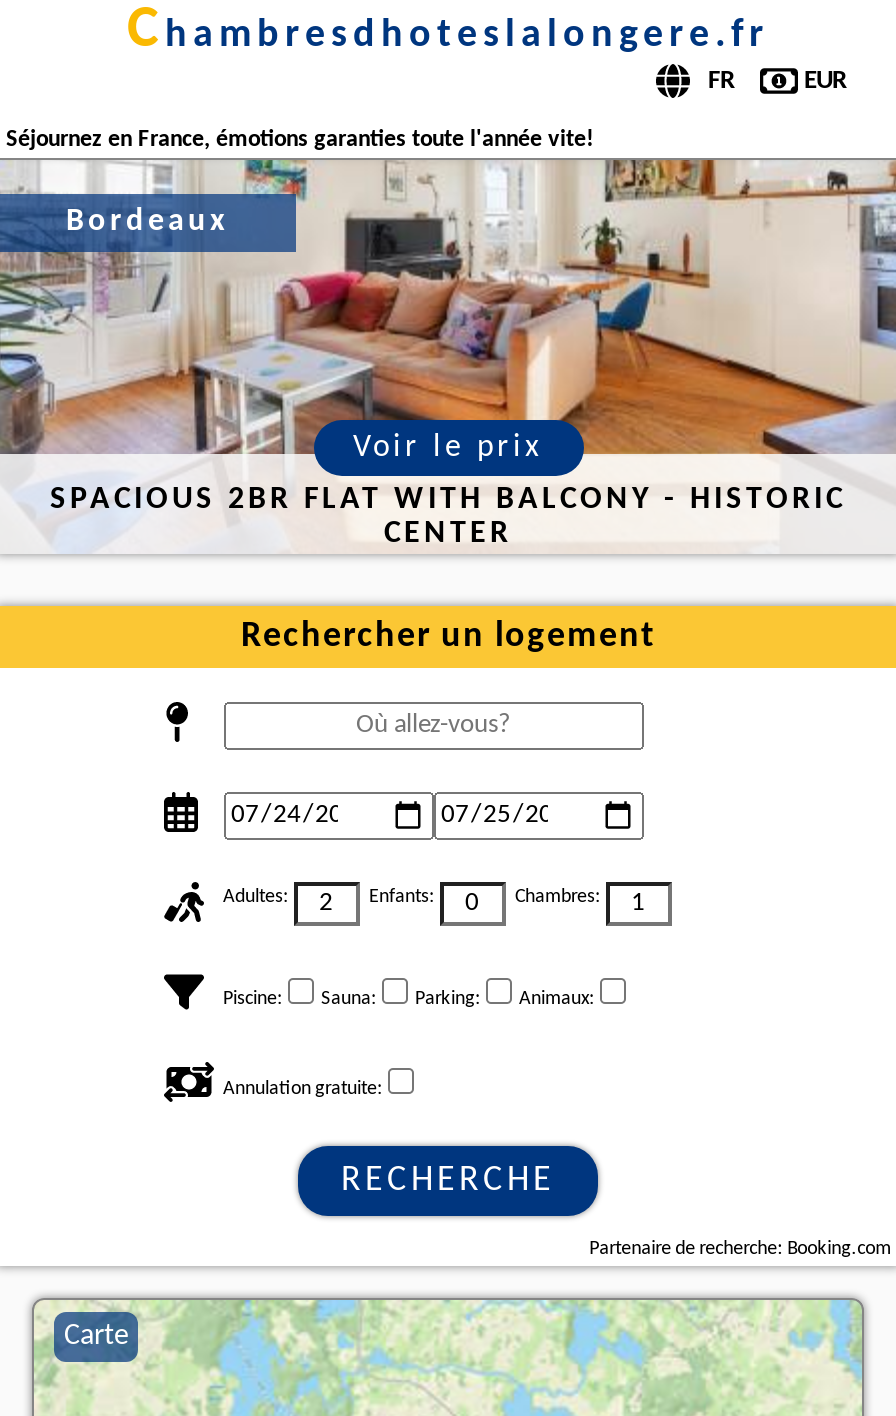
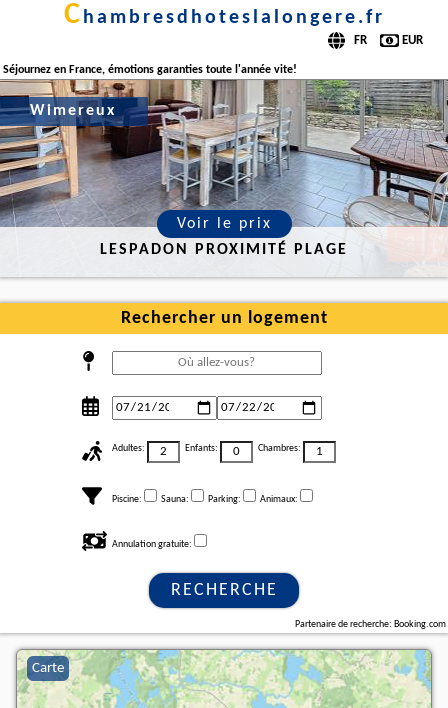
[6,158,890,456] [image] | Bordeaux -> [3,79,445,228] [image] | Wimereux
[50,484,846,550] SPACIOUS 2BR FLAT WITH BALCONY - HISTORIC | CENTER -> [100,242,348,258] LESPADON PROXIMITÉ PLAGE

